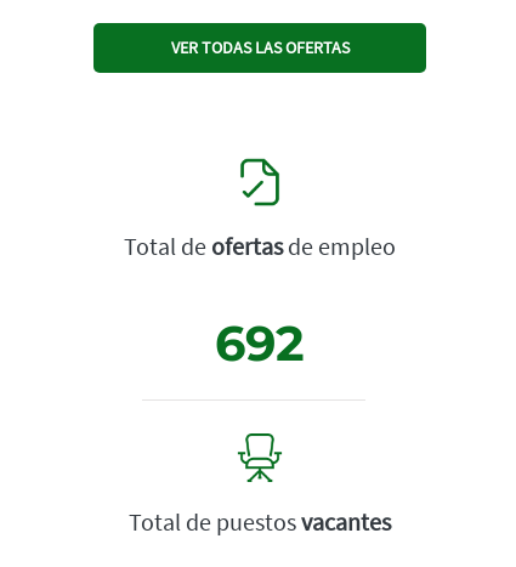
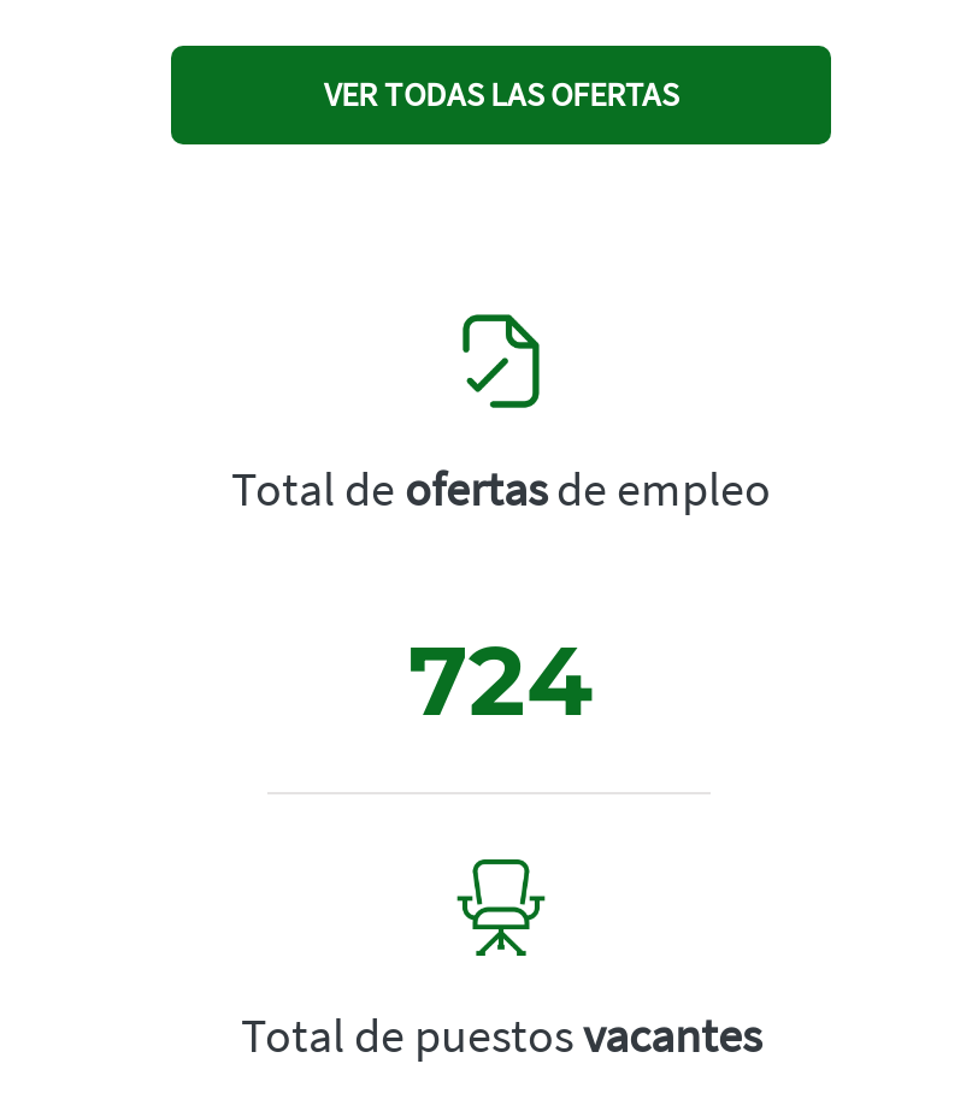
[215,313,305,373] 692 -> [408,620,594,738] 724

